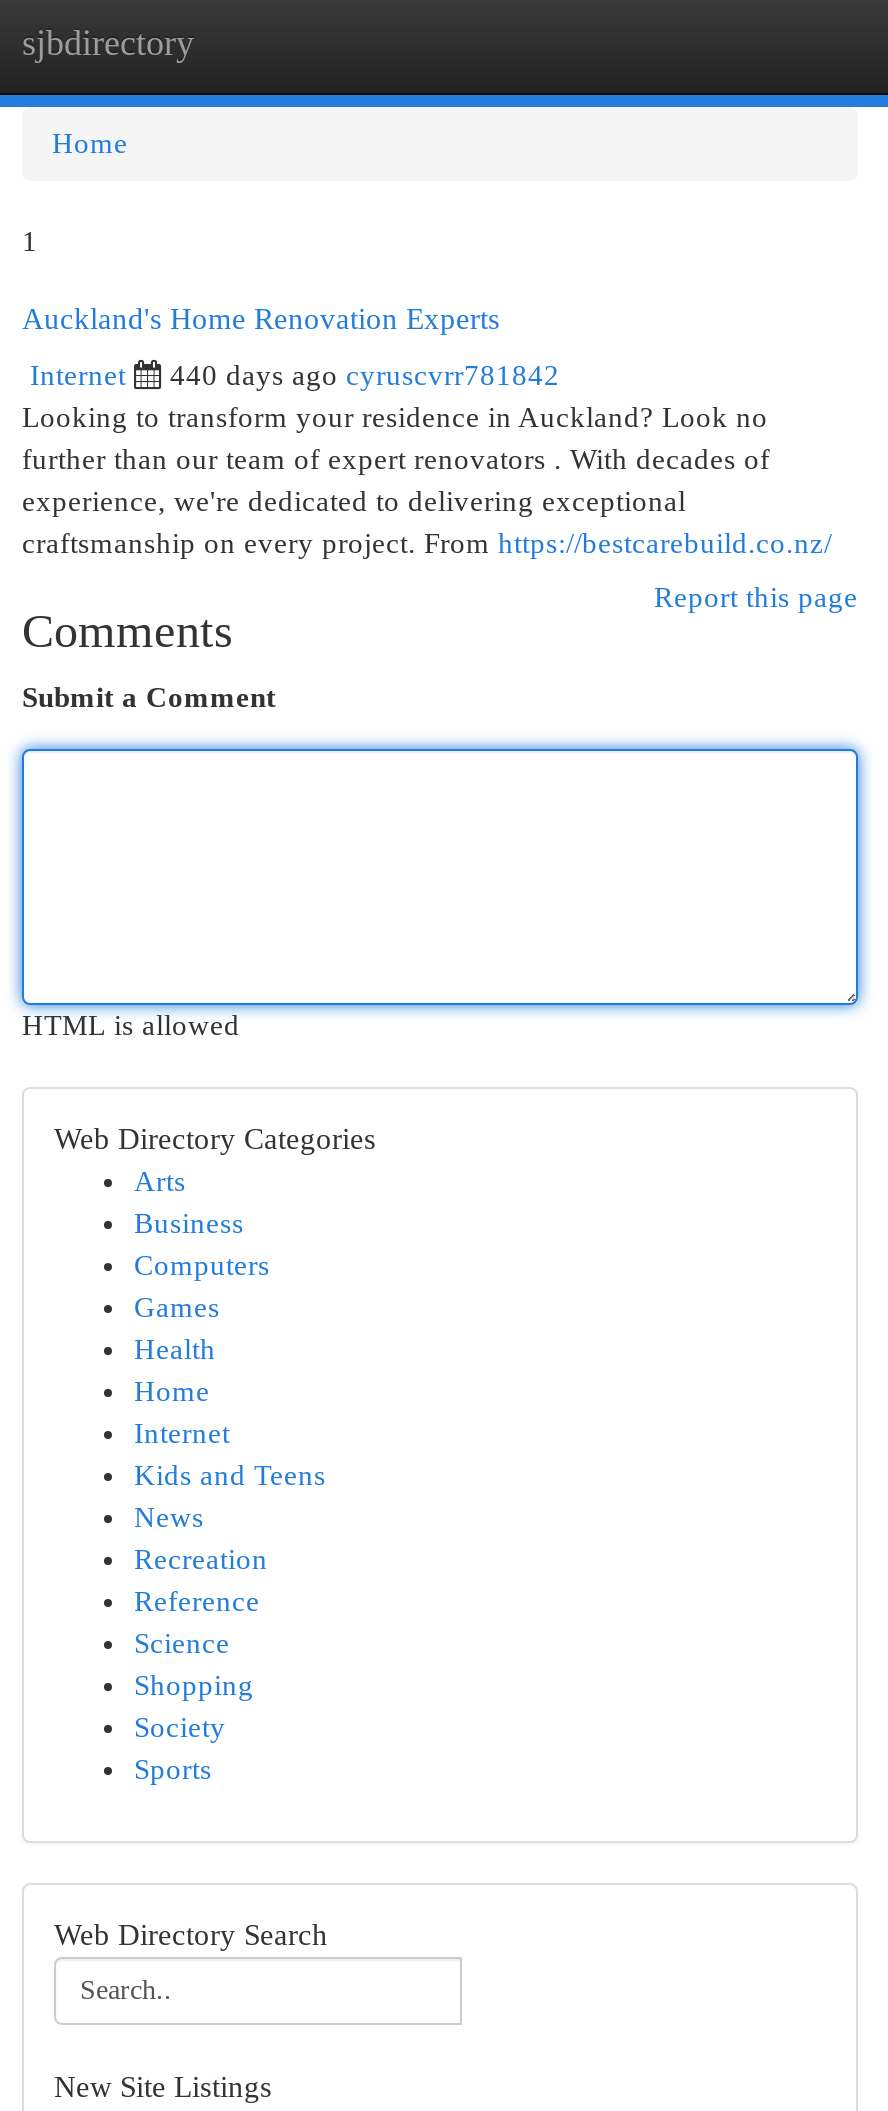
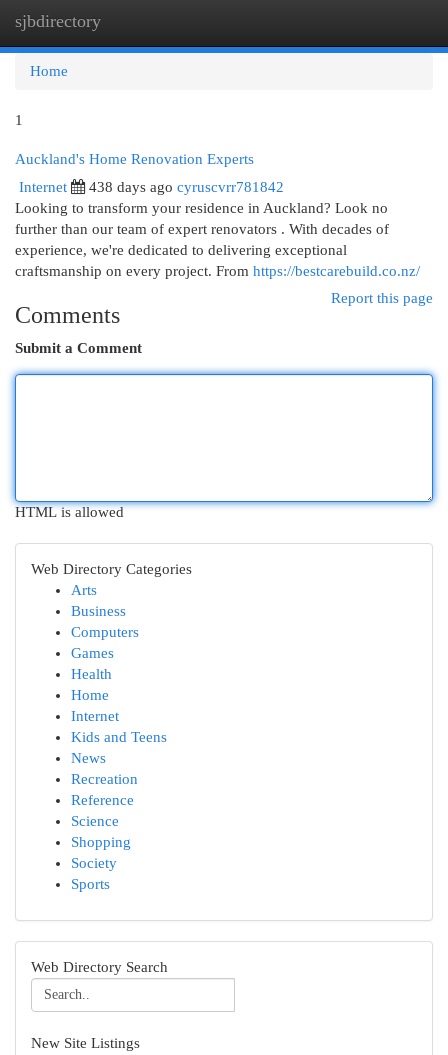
[170,359,560,391] 440 days ago cyruscvrr781842 -> [89,179,284,195] 438 days ago cyruscvrr781842

